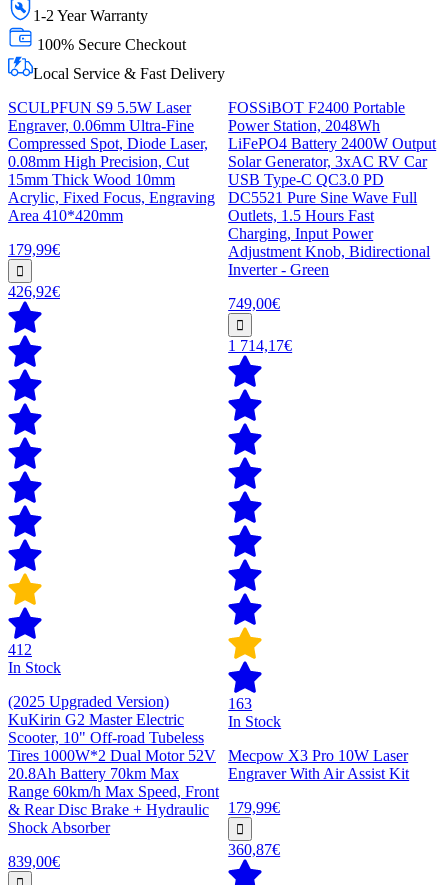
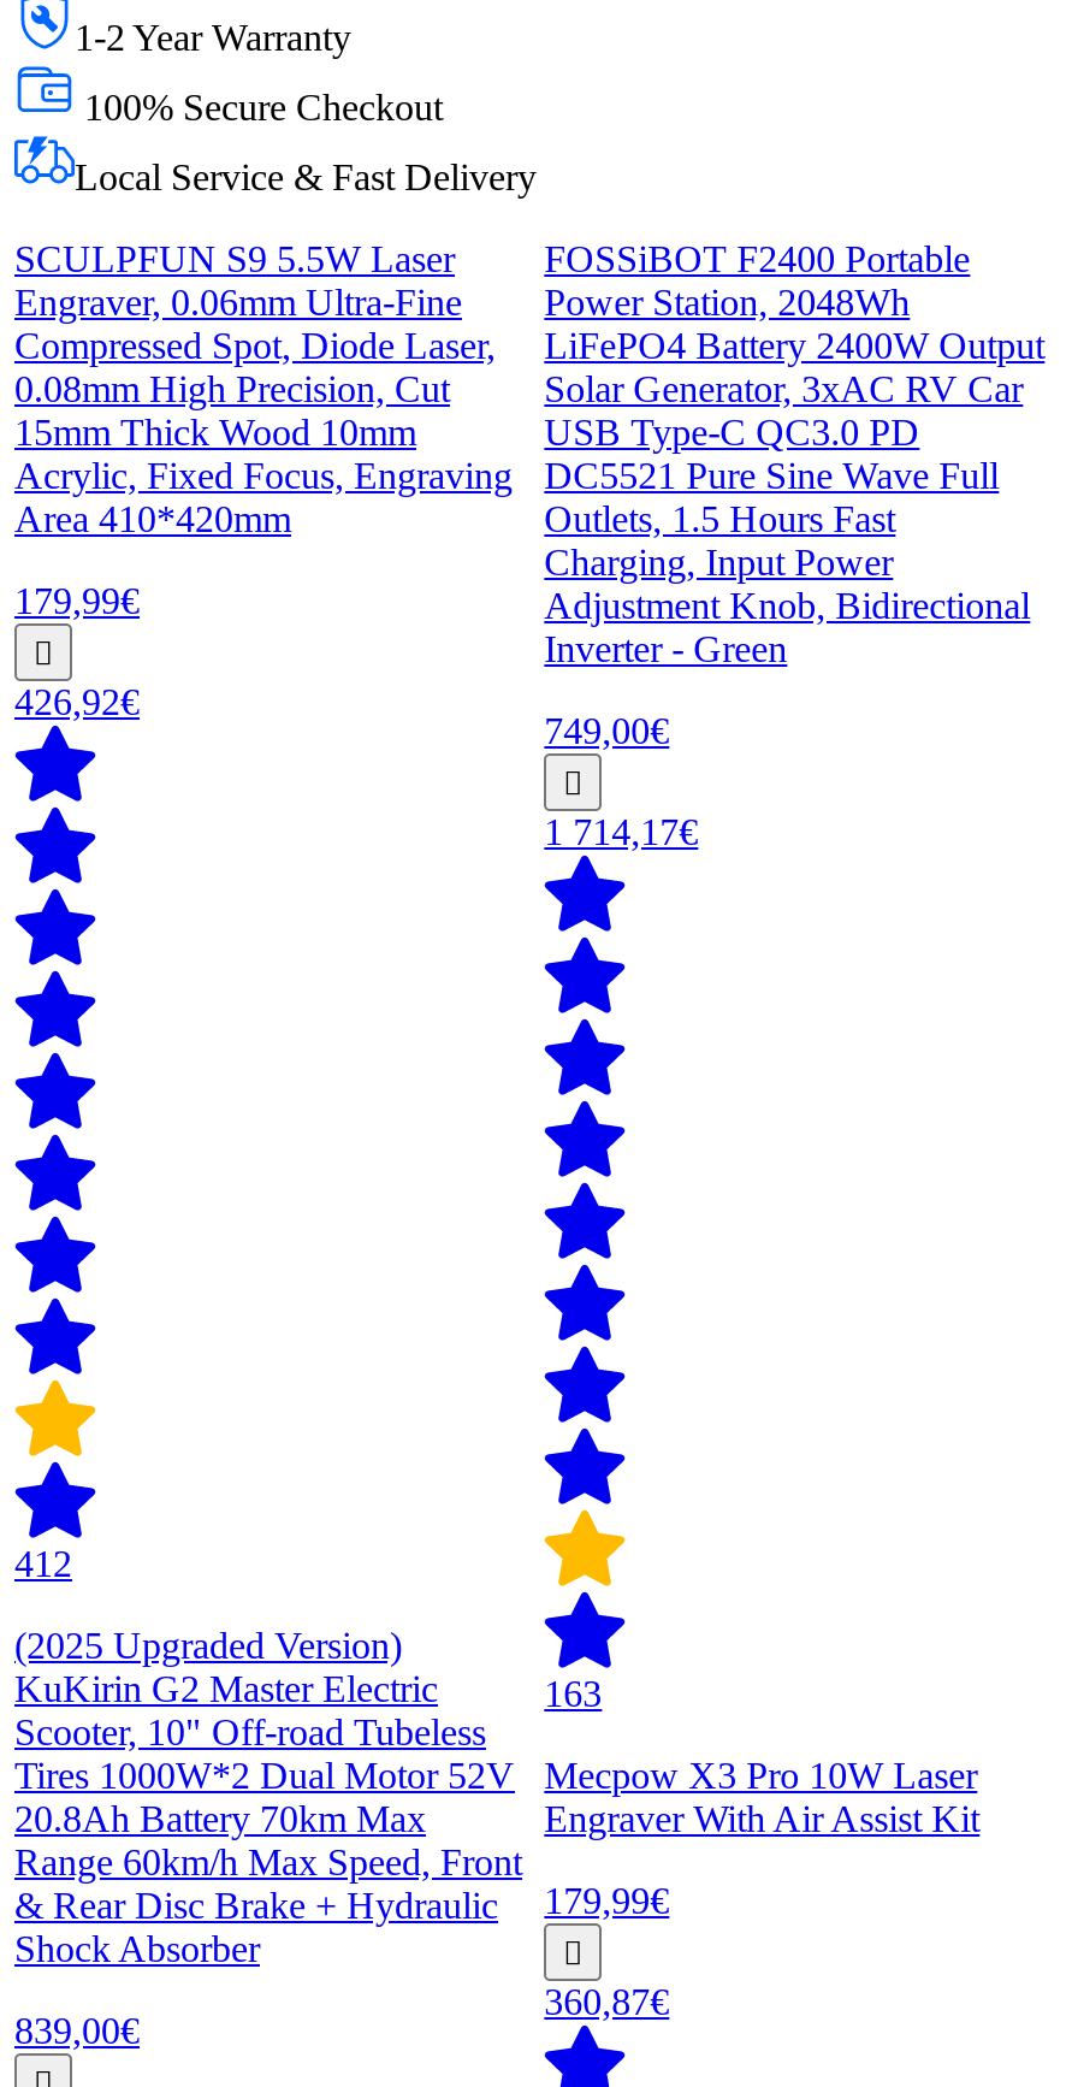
[8,659,61,676] In Stock -> none
[228,713,281,730] In Stock -> none

